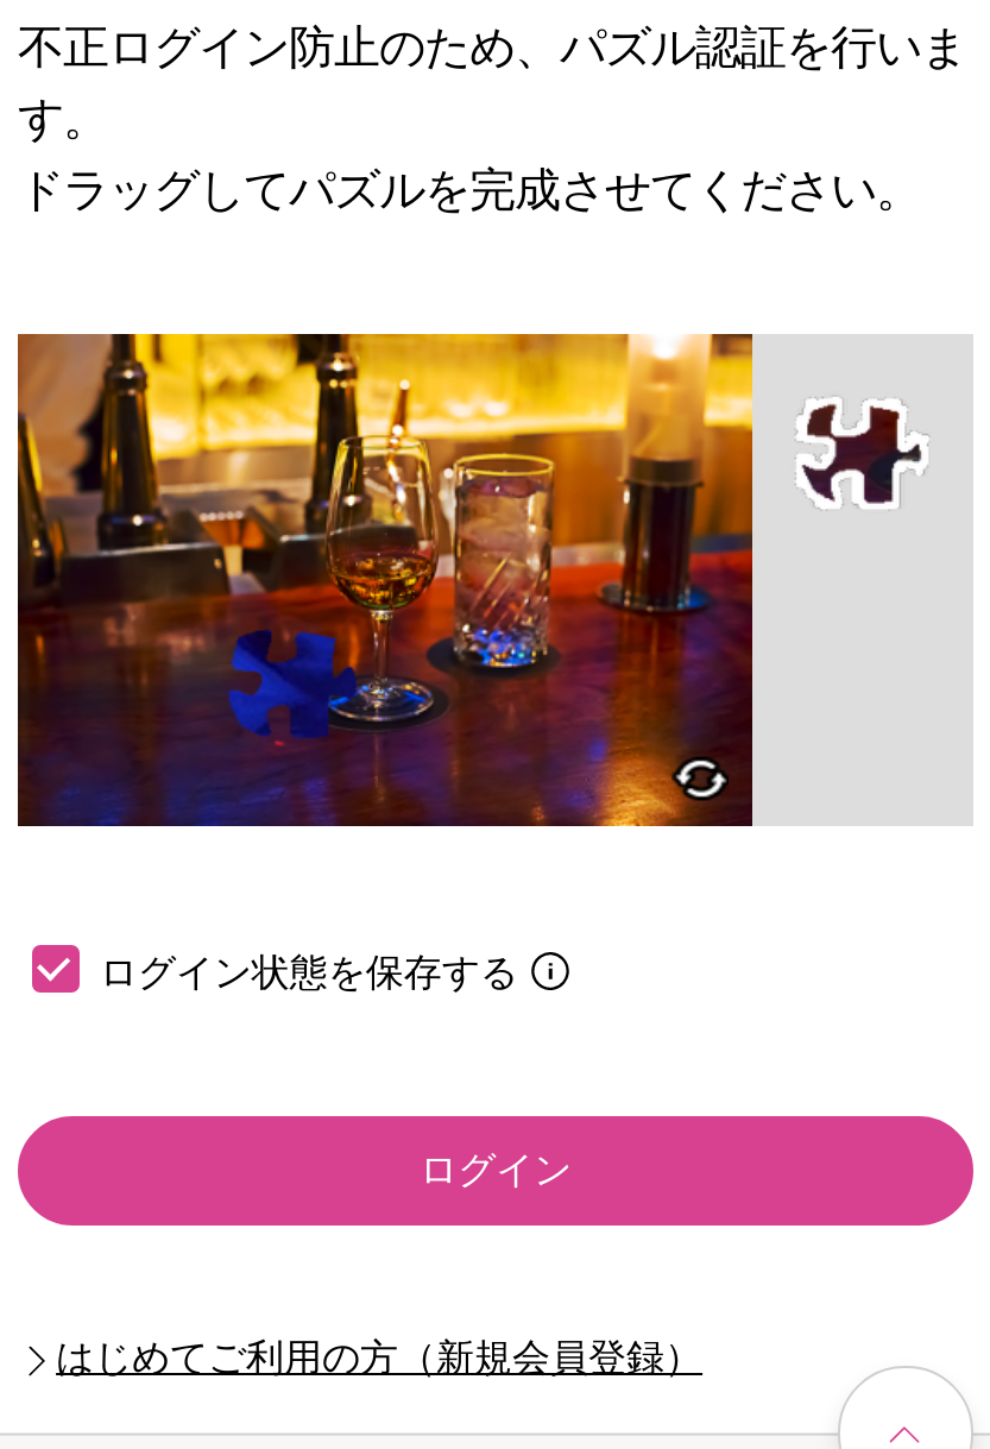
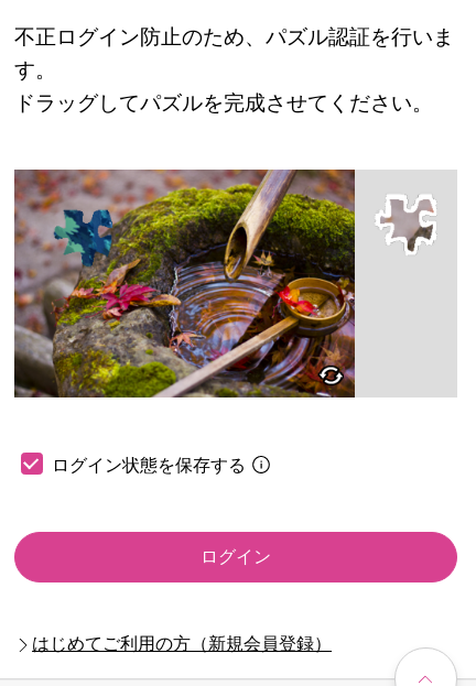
[15,332,755,829] [image] -> [13,168,356,399] [image]
[800,401,923,510] [image] -> [379,196,435,252] [image]

